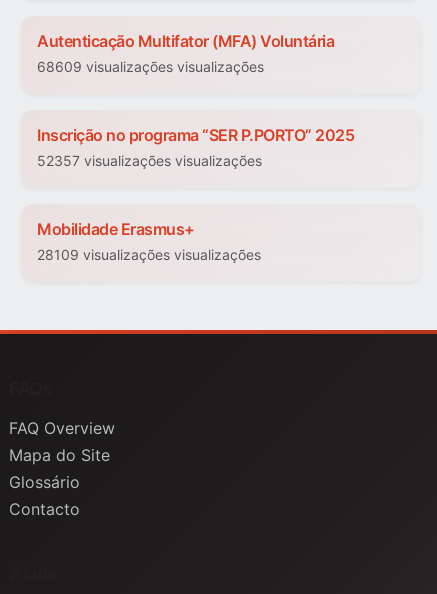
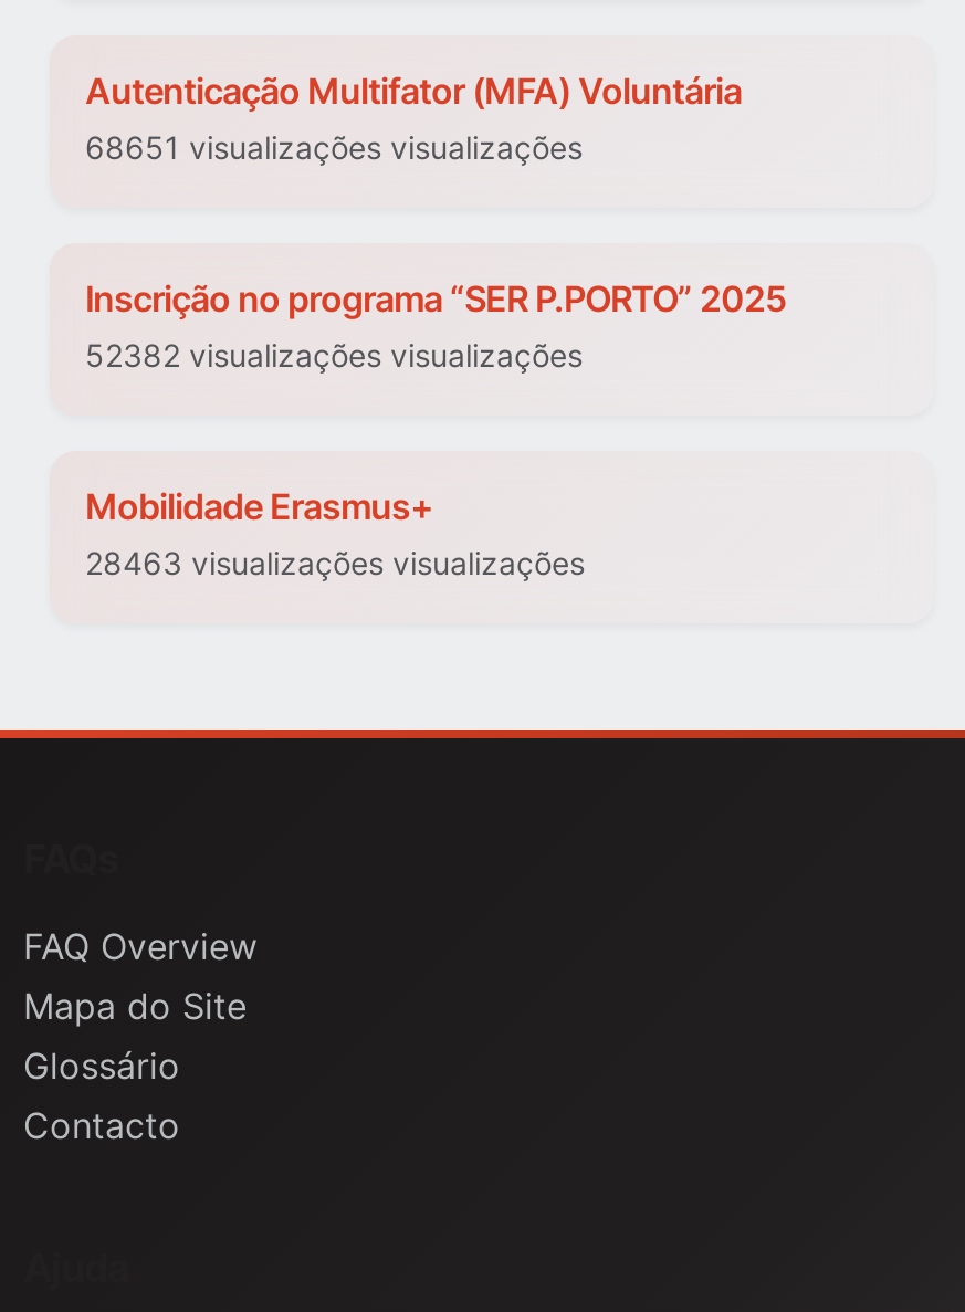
[37,58,264,75] 68609 visualizações visualizações -> [85,129,583,167] 68651 visualizações visualizações
[37,152,262,169] 52357 visualizações visualizações -> [85,337,583,375] 52382 visualizações visualizações
[37,246,261,263] 28109 visualizações visualizações -> [85,545,585,582] 28463 visualizações visualizações

